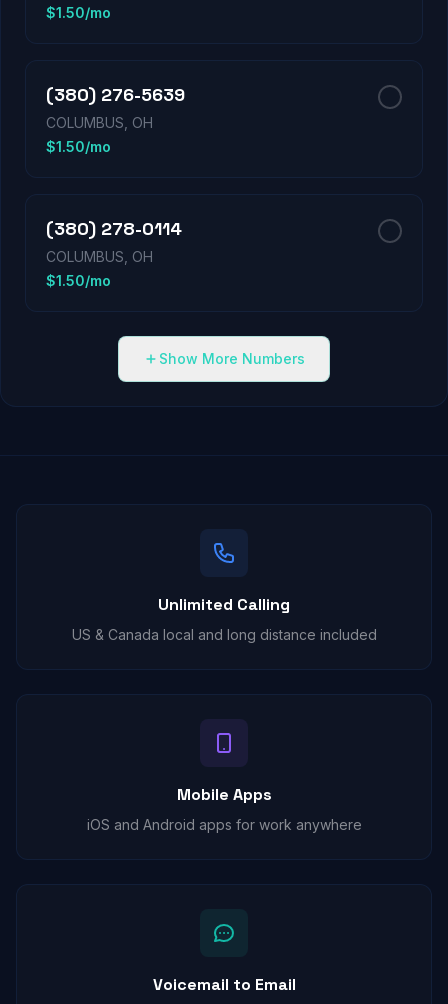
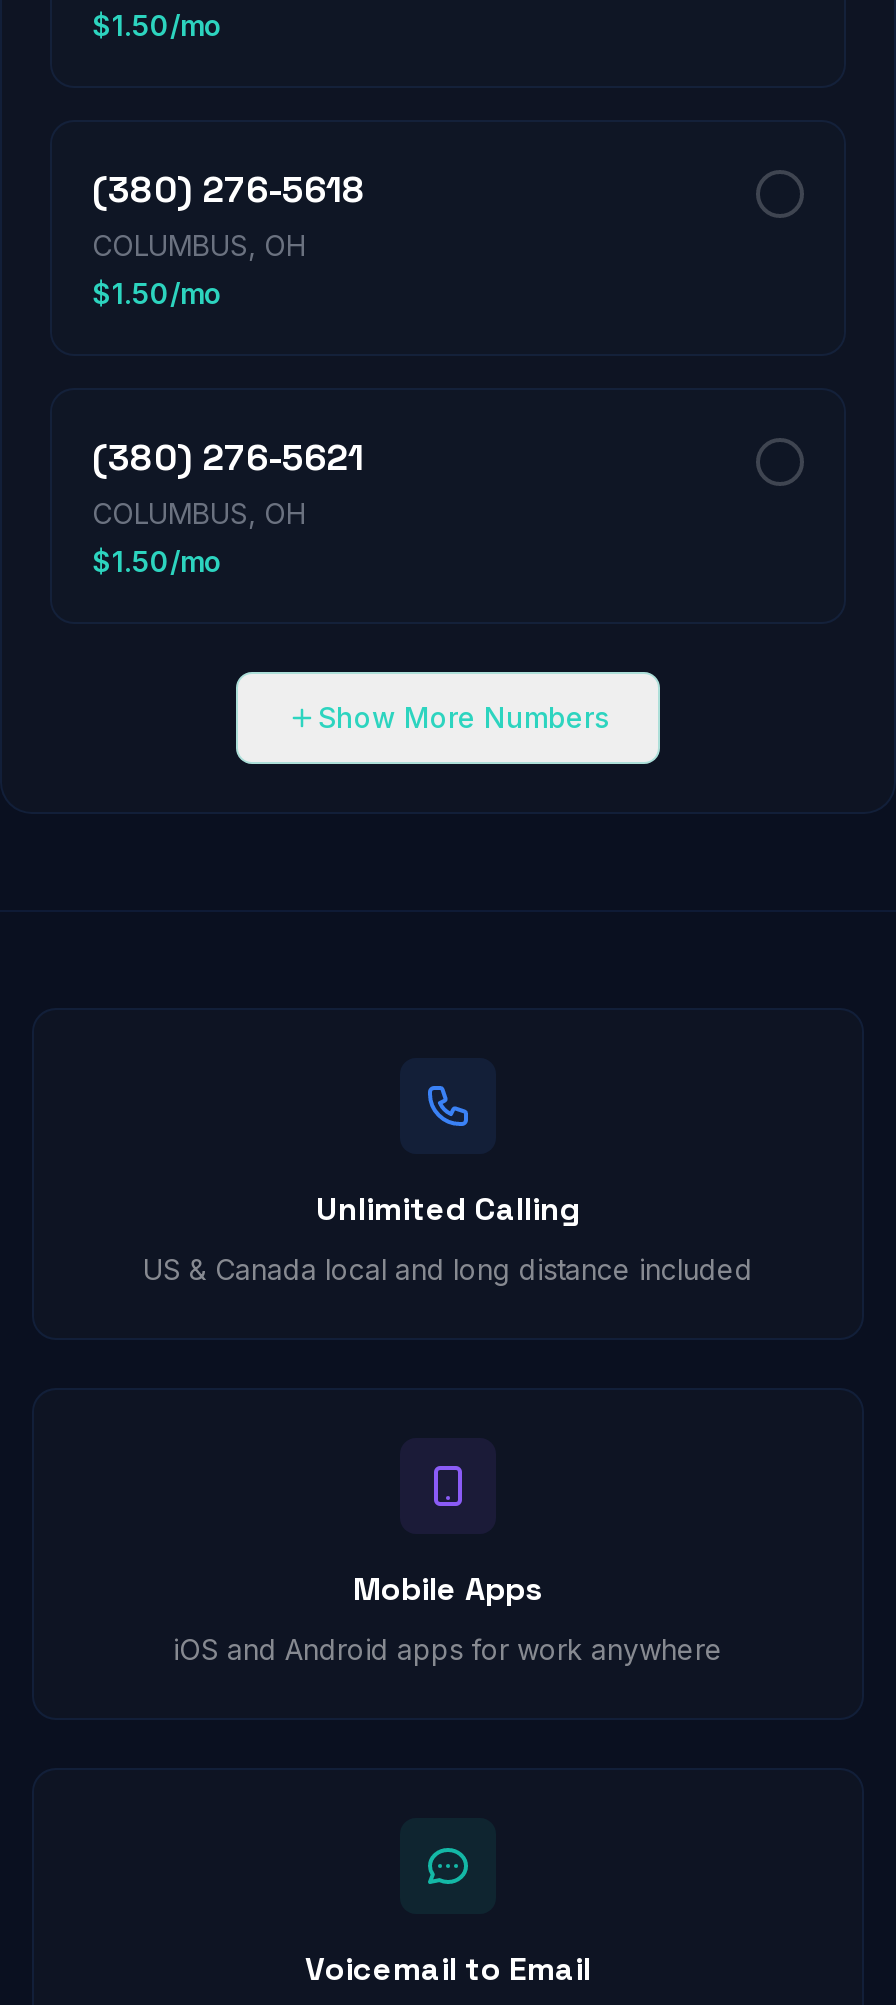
[46,83,185,106] (380) 276-5639 -> [92,166,366,212] (380) 276-5618
[46,217,182,240] (380) 278-0114 -> [92,434,364,480] (380) 276-5621

